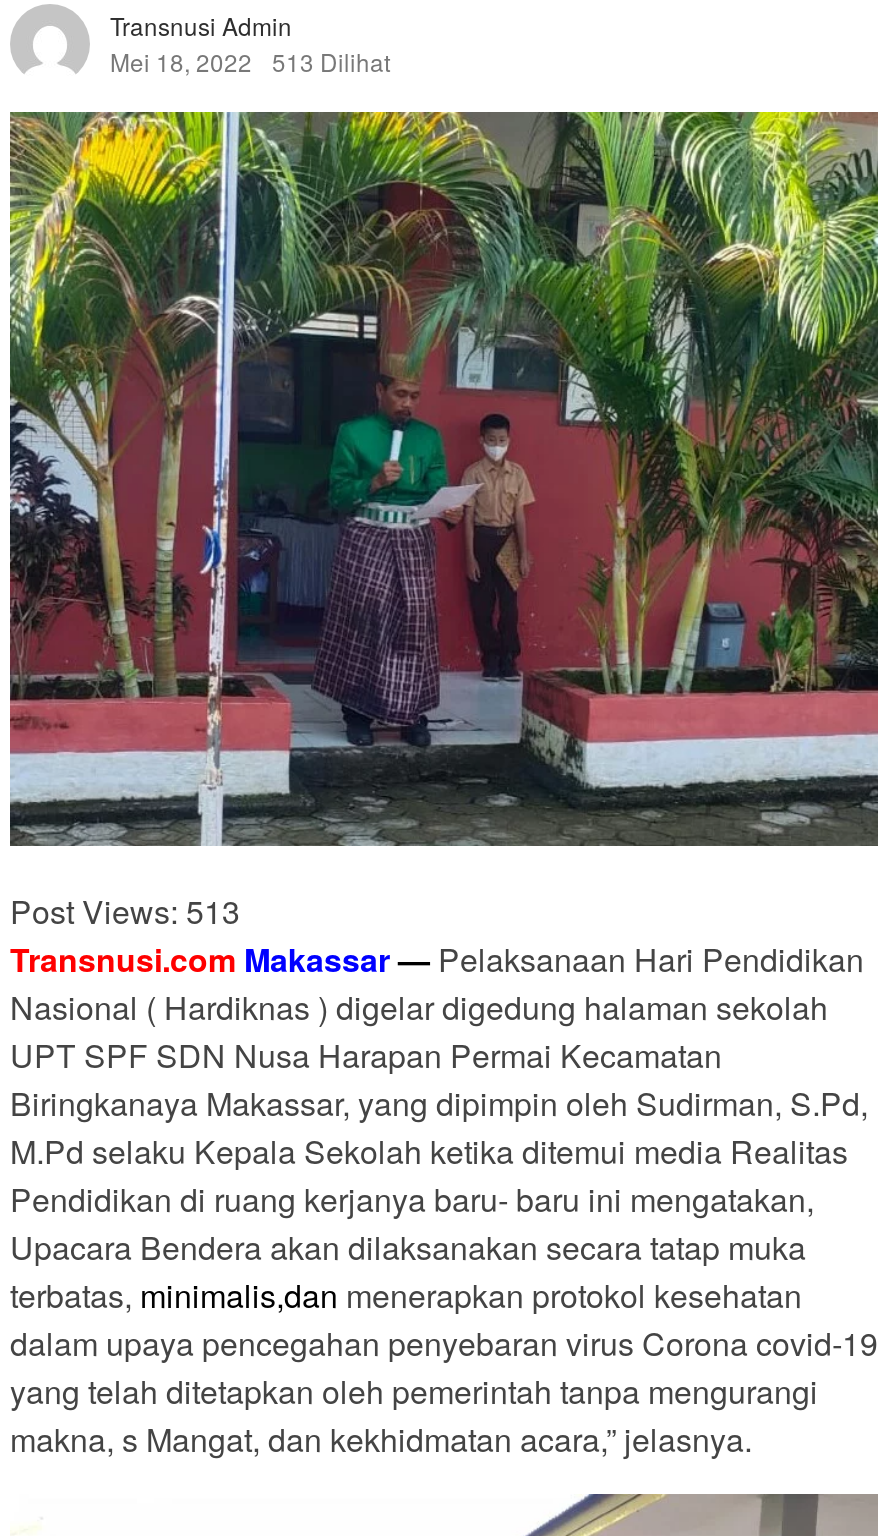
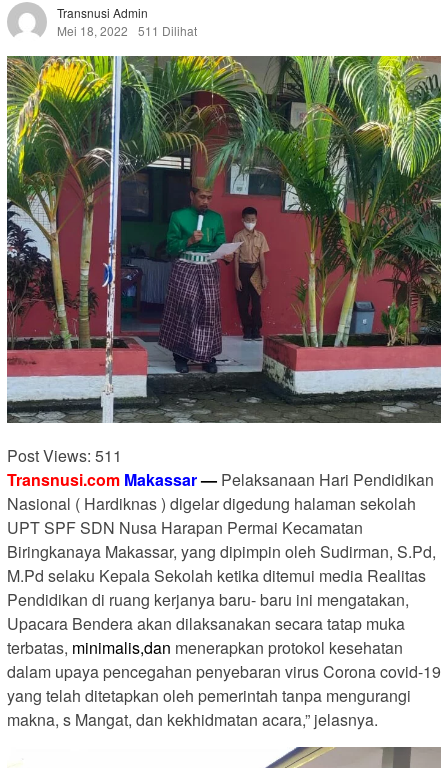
[110,44,390,78] Mei 18, 2022 513 Dilihat -> [57,22,197,39] Mei 18, 2022 511 Dilihat
[10,889,240,935] Post Views: 513 -> [7,444,122,467] Post Views: 511

